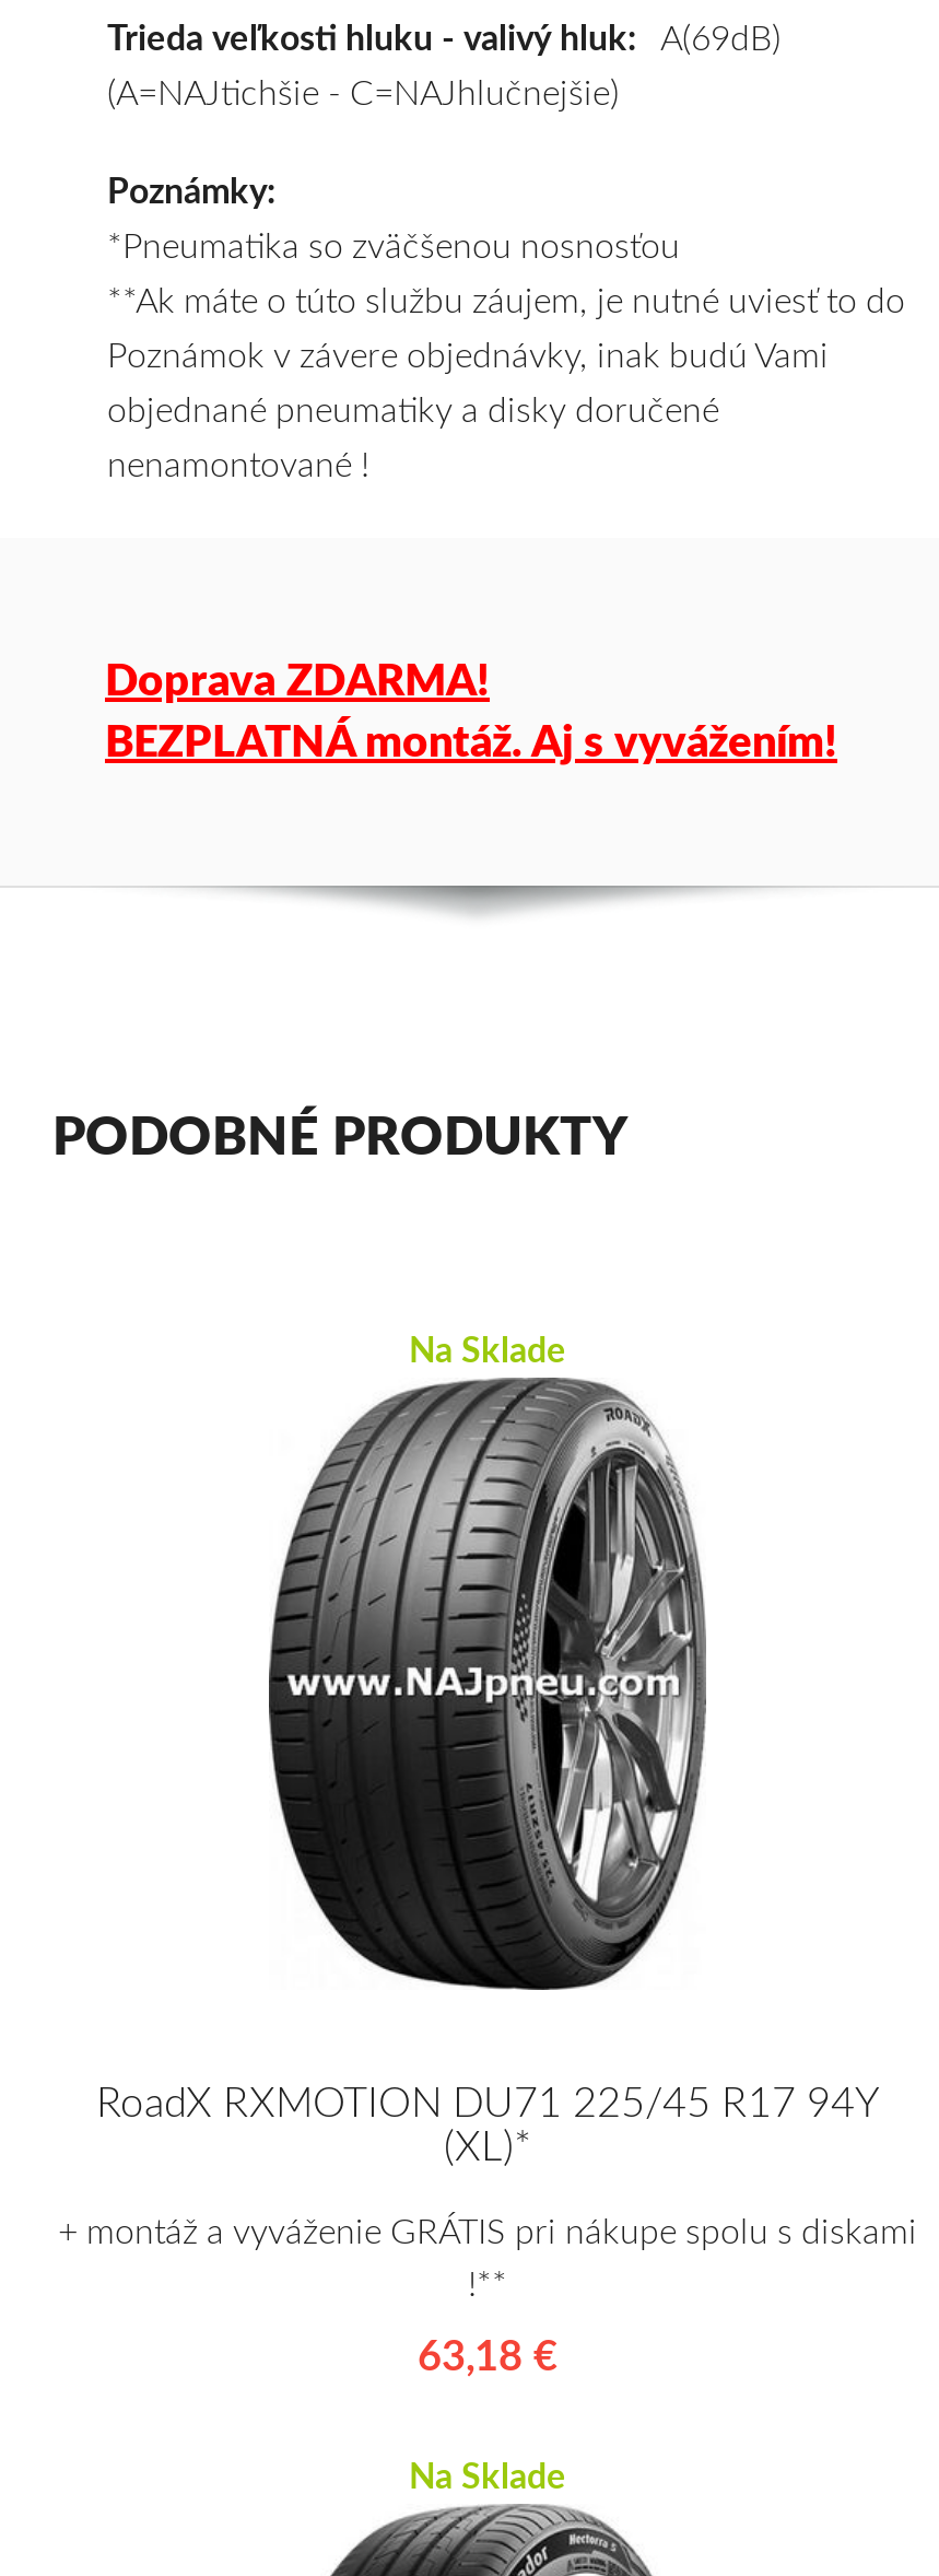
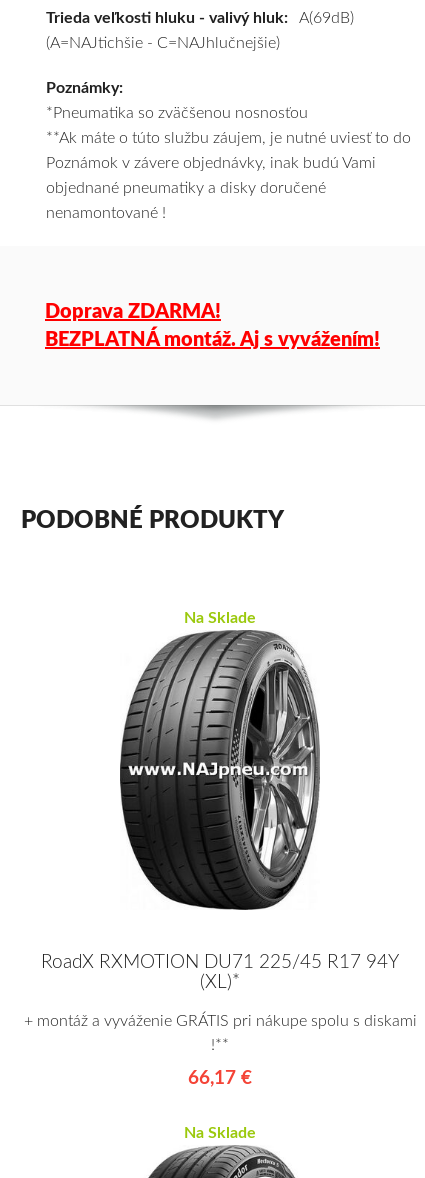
[418,2338,557,2379] 63,18 € -> [188,1069,252,1088] 66,17 €

